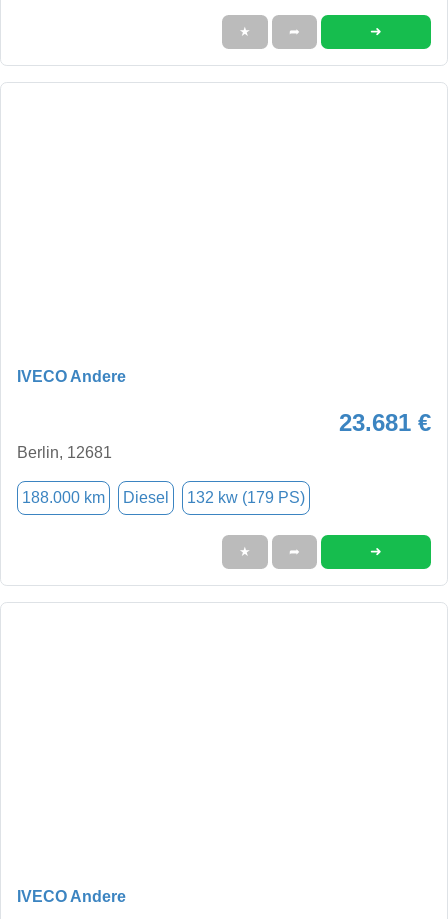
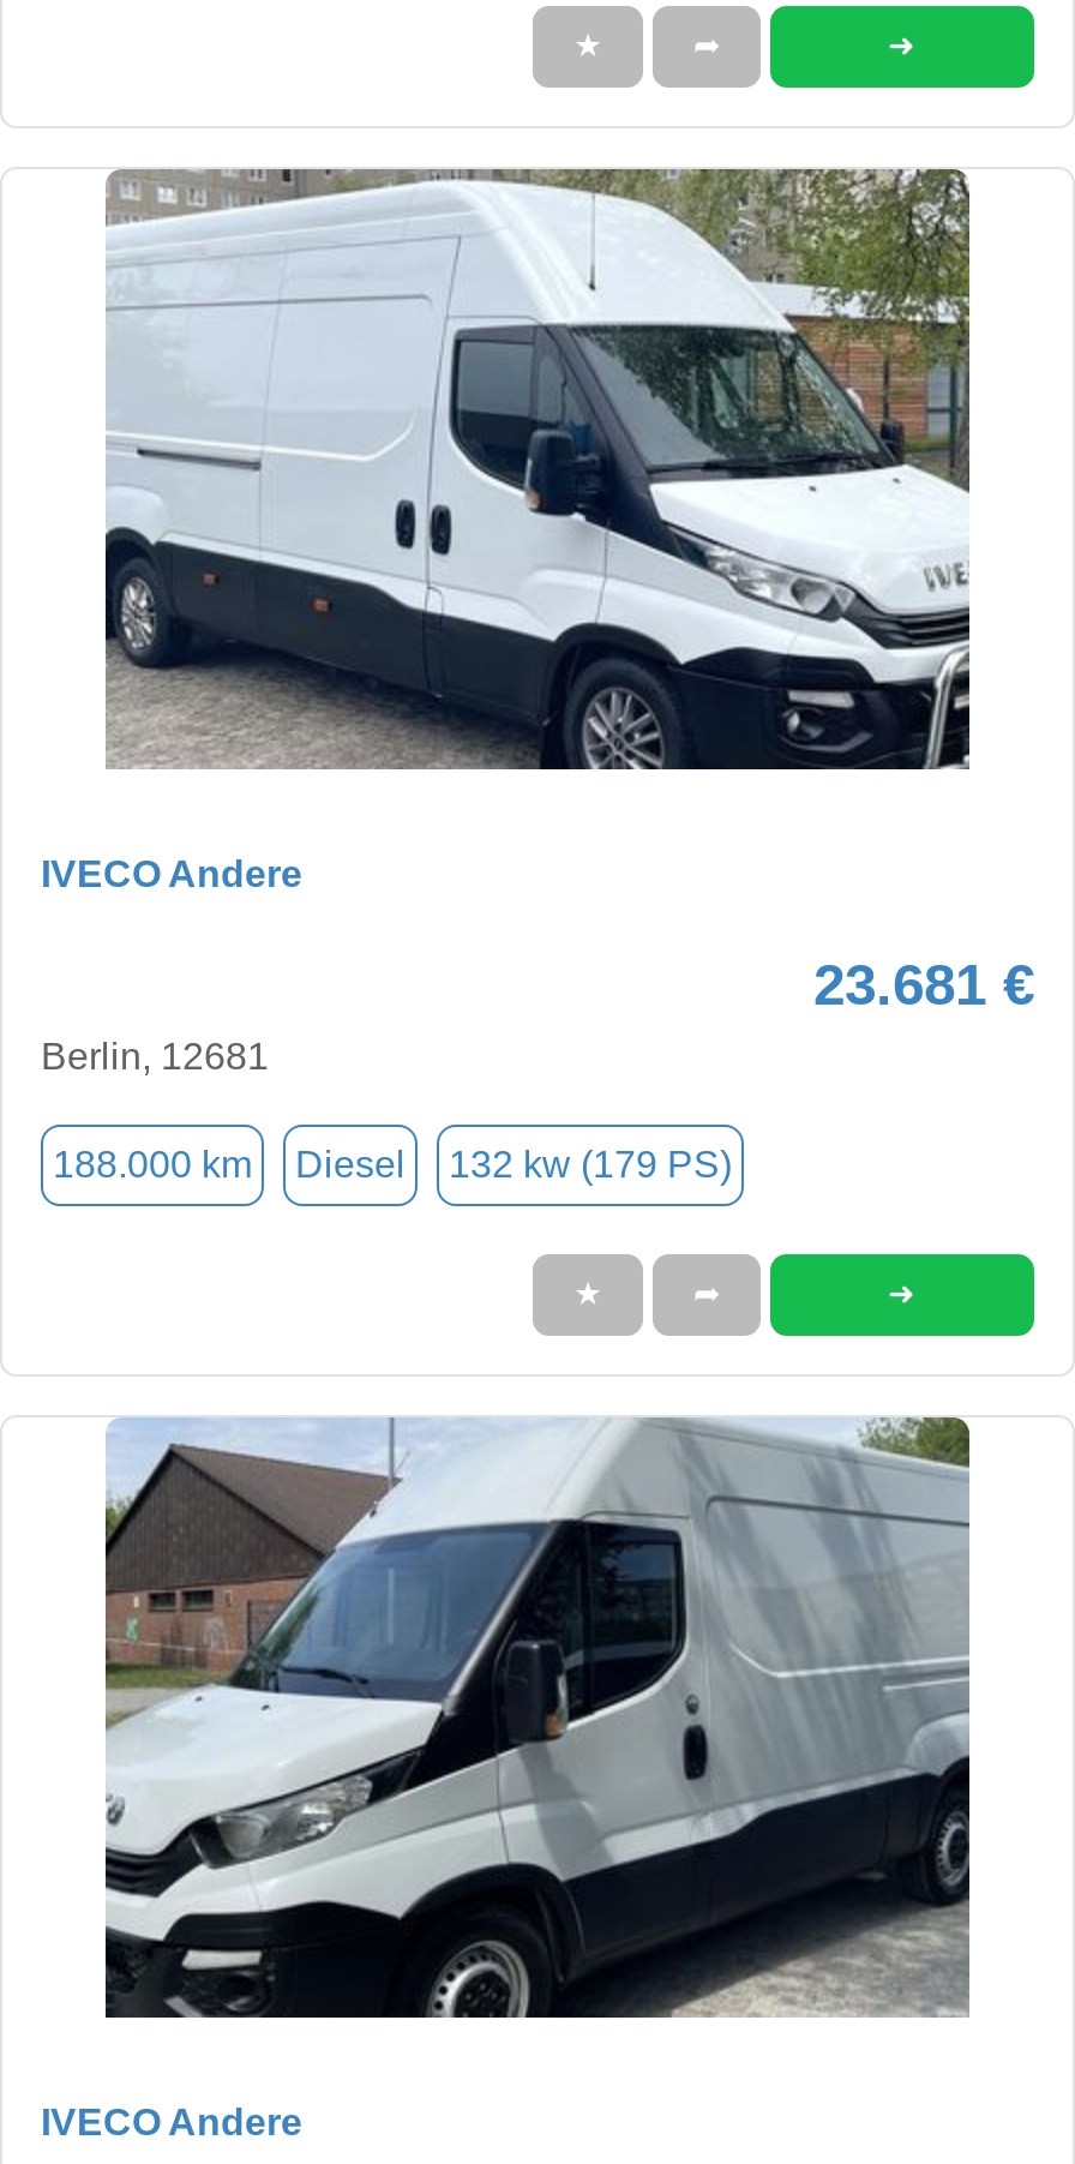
none -> [103,167,972,772] [image]
none -> [103,1415,972,2020] [image]

